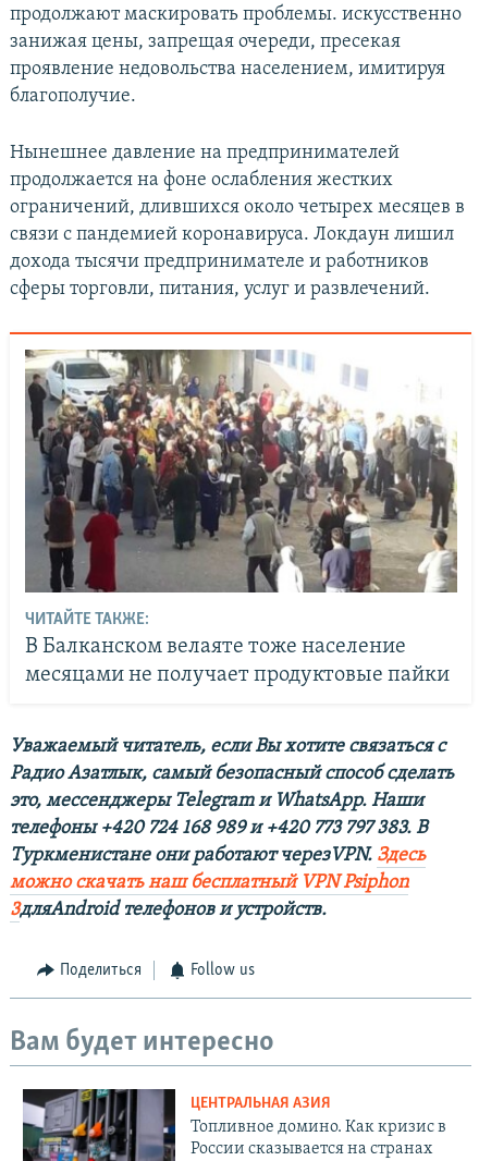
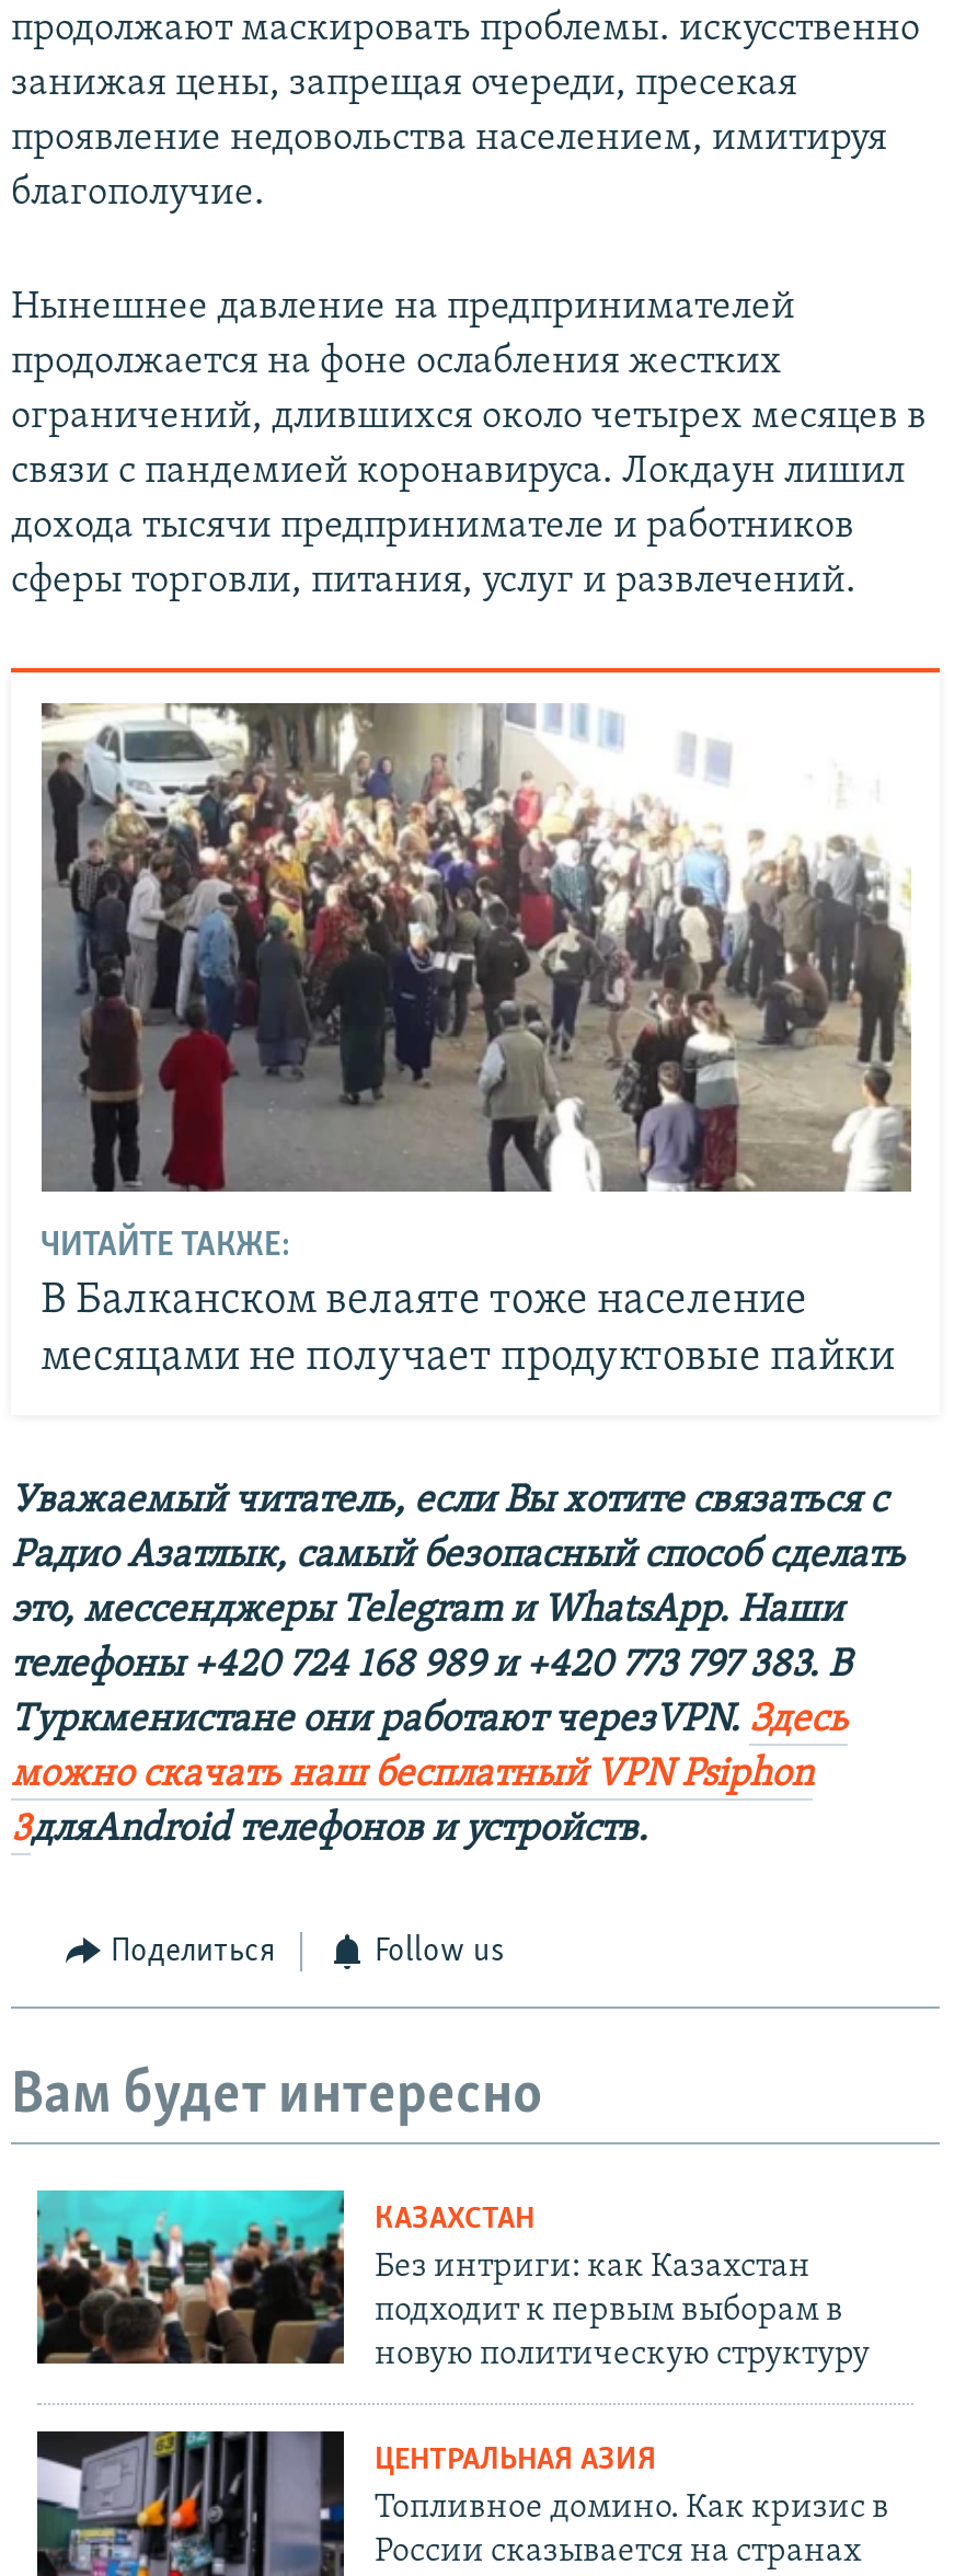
none -> [35,2188,870,2373] [image] | КАЗАХСТАН | Без интриги: как Казахстан | подходит к первым выборам в | новую политическую структуру

